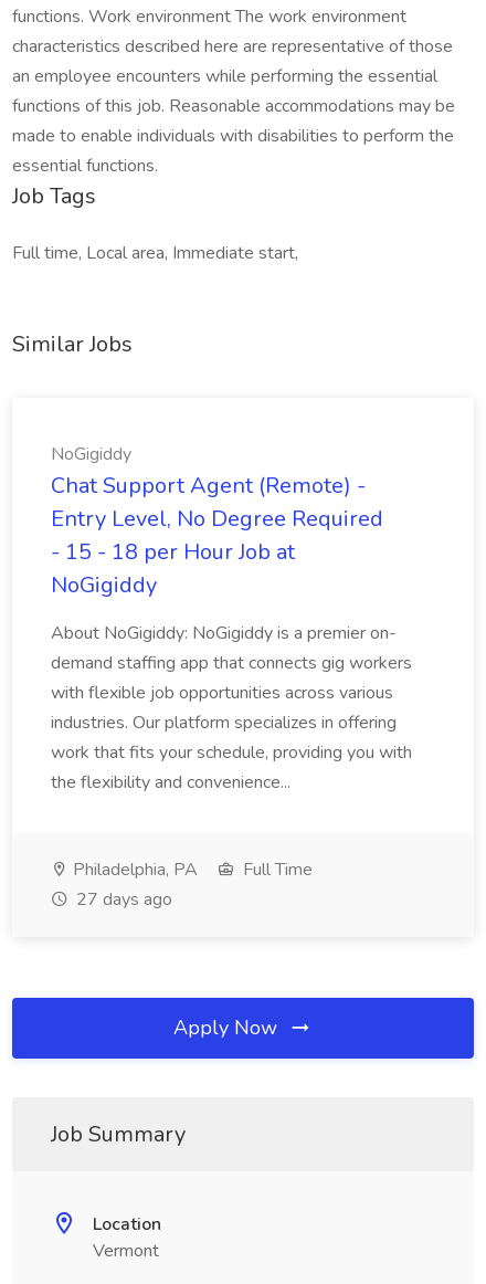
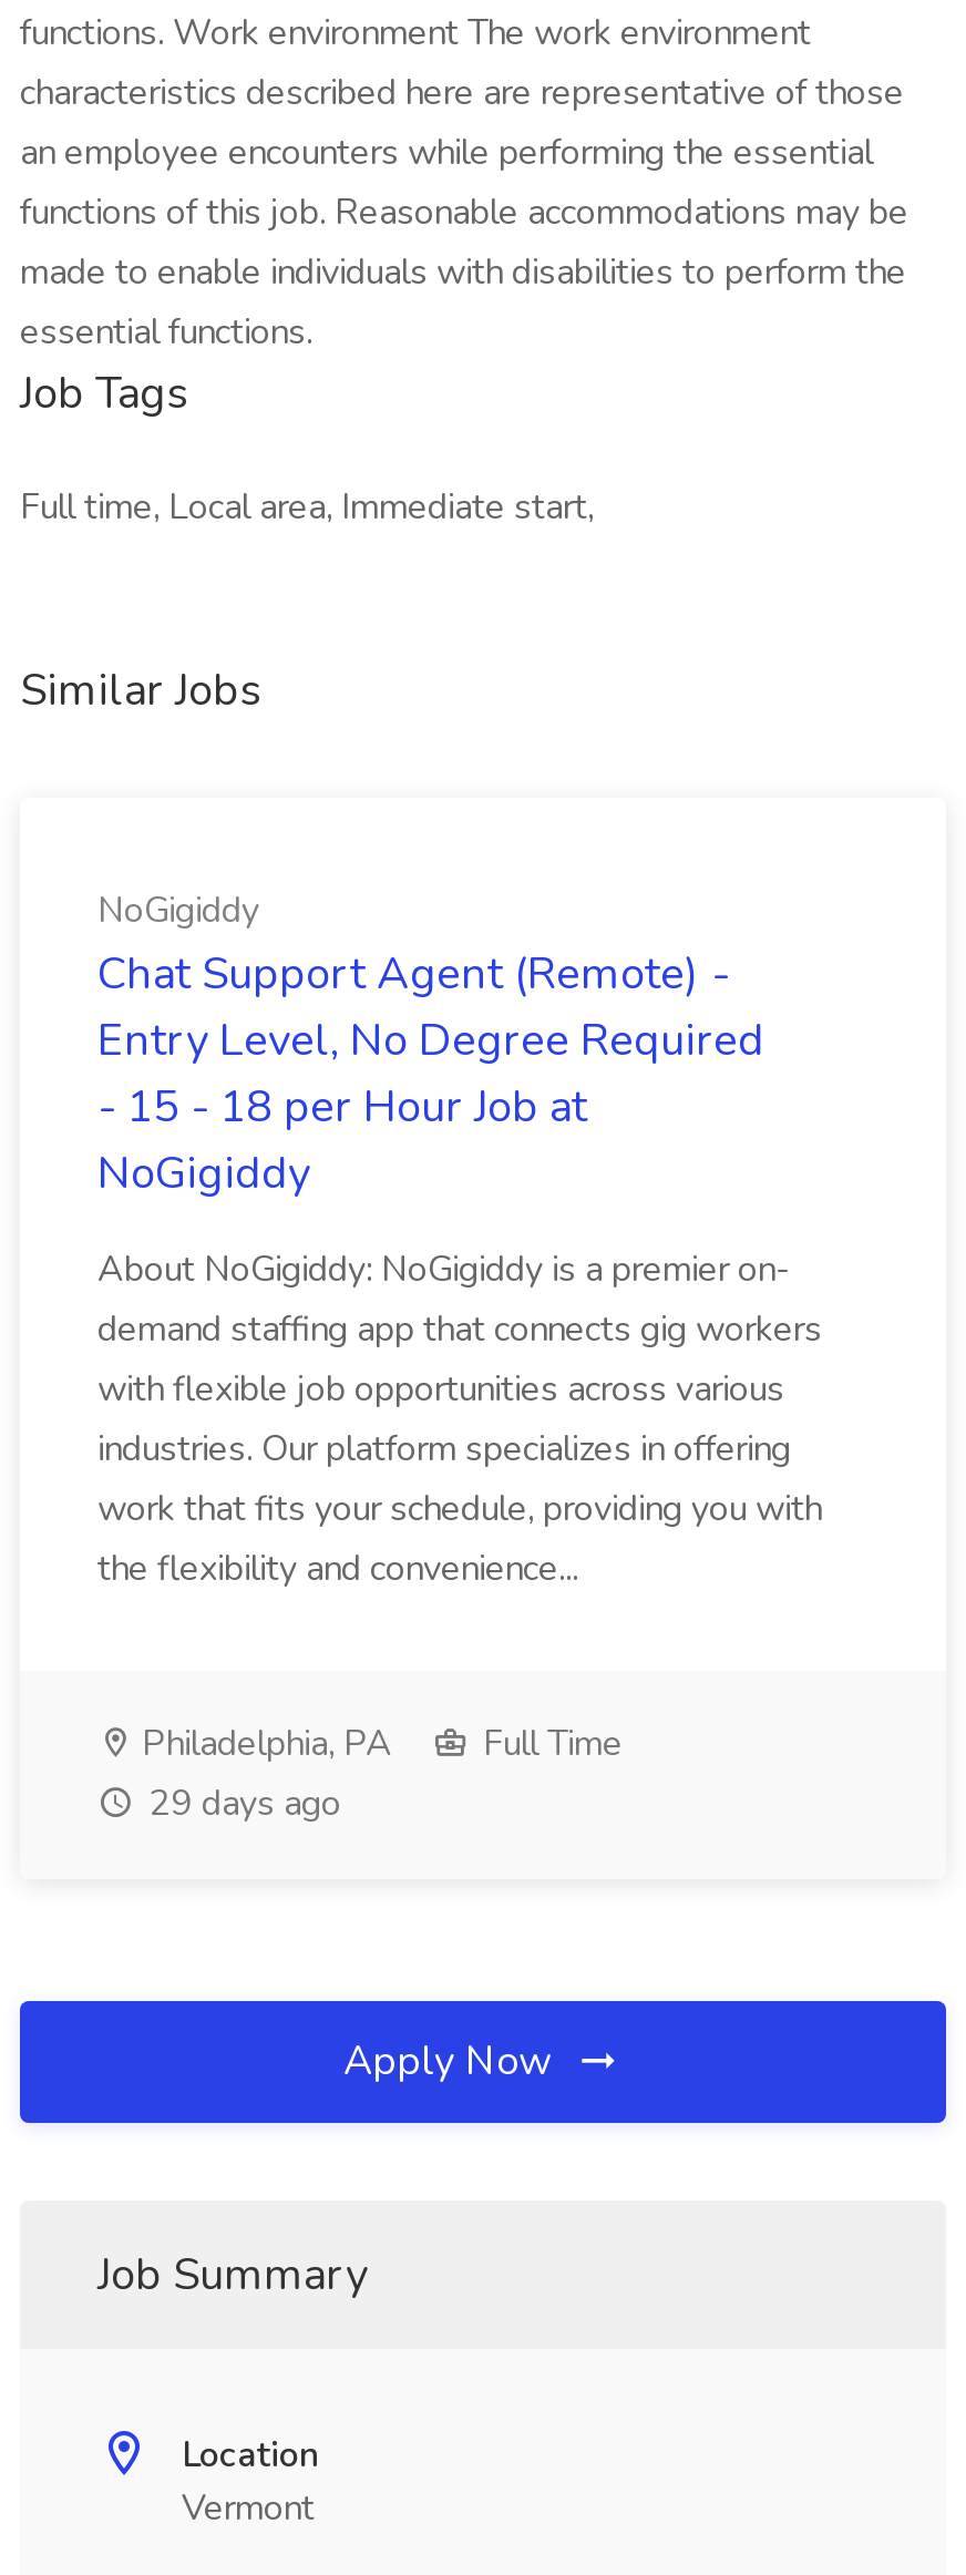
[72,887,172,912] 27 days ago -> [140,1779,341,1828] 29 days ago

